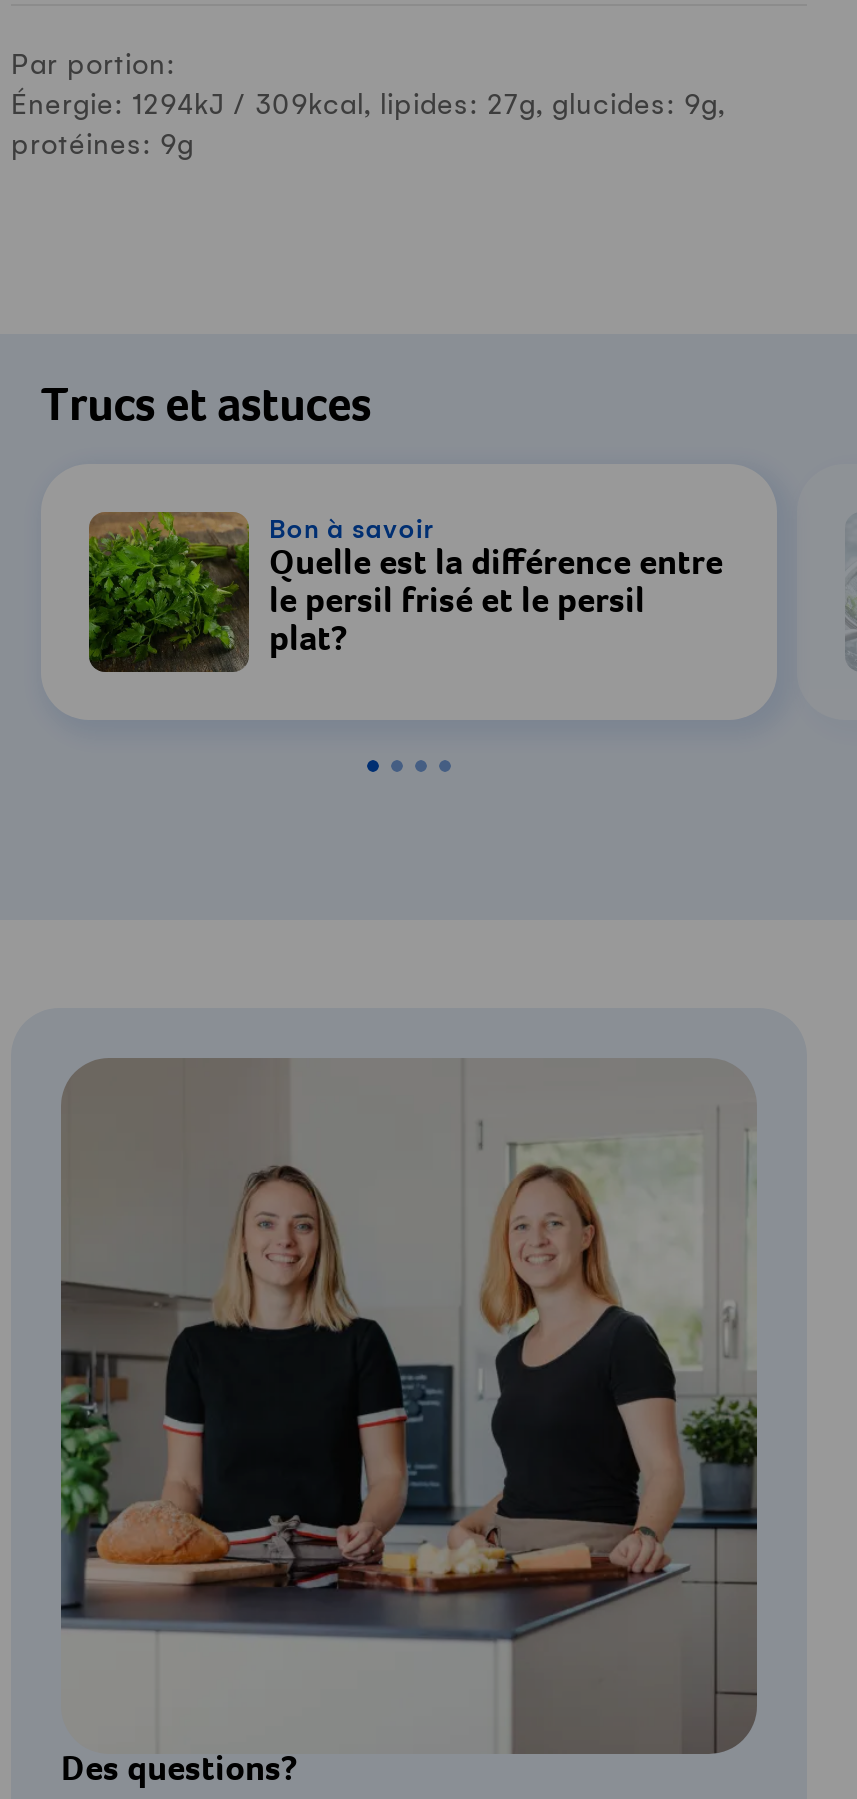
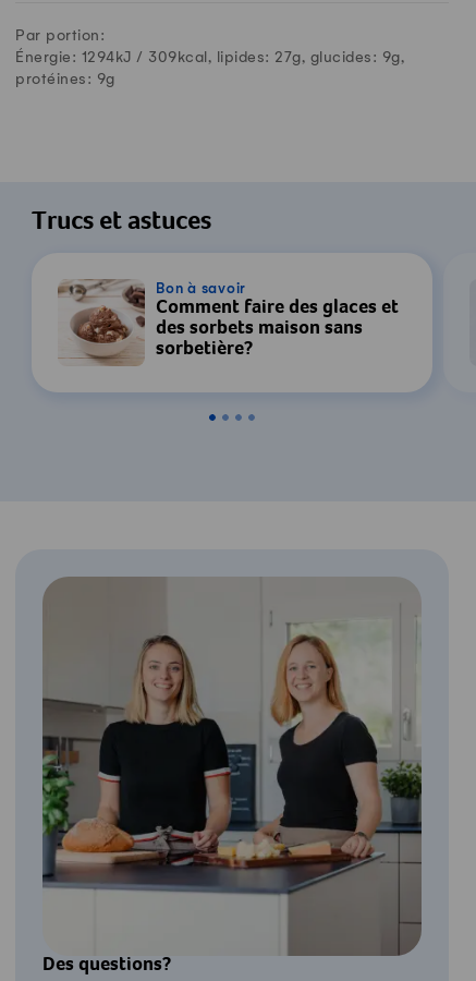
[87,512,723,674] [image] | Quelle est la différence entre | le persil frisé et le persil | plat? -> [58,280,399,366] [image] | Comment faire des glaces et | des sorbets maison sans | sorbetière?

